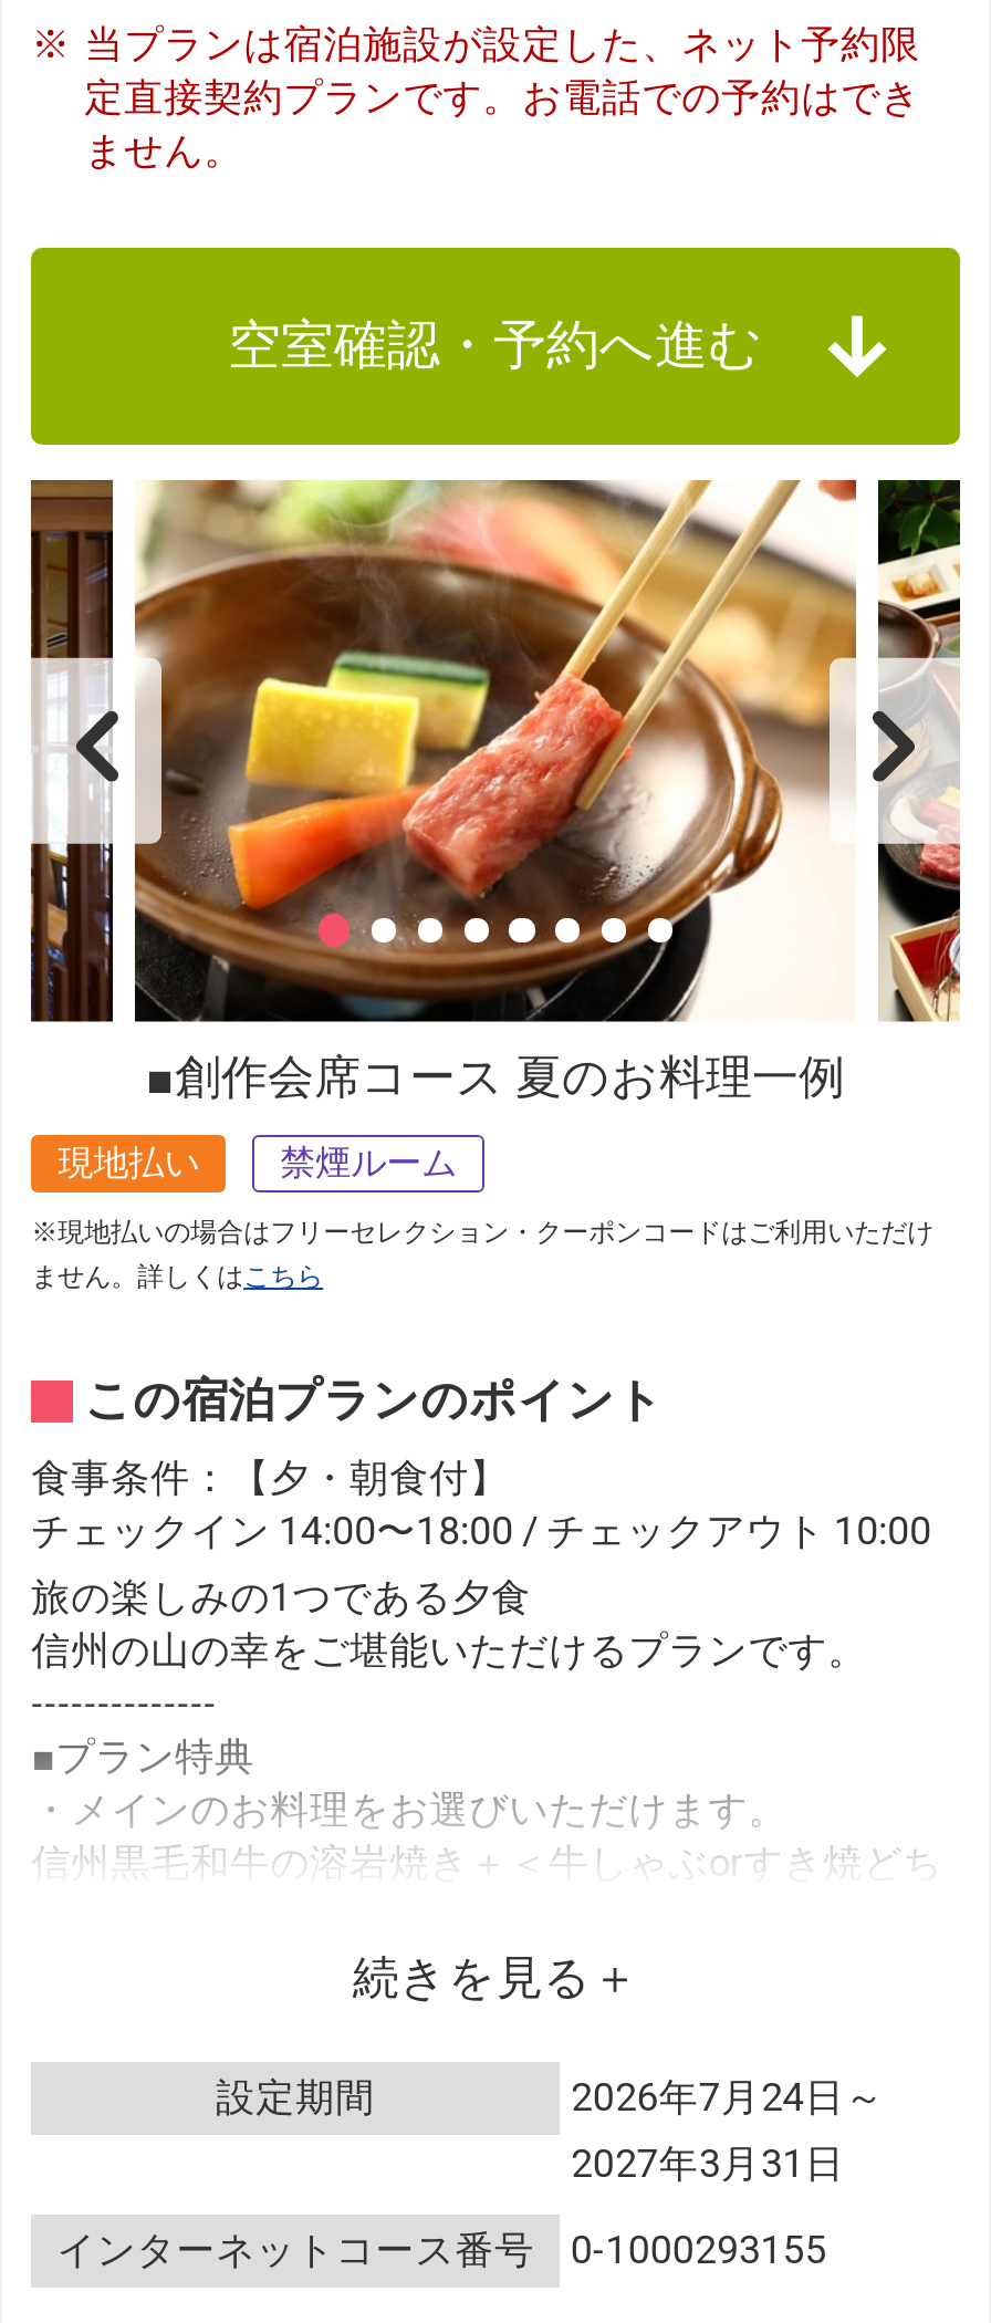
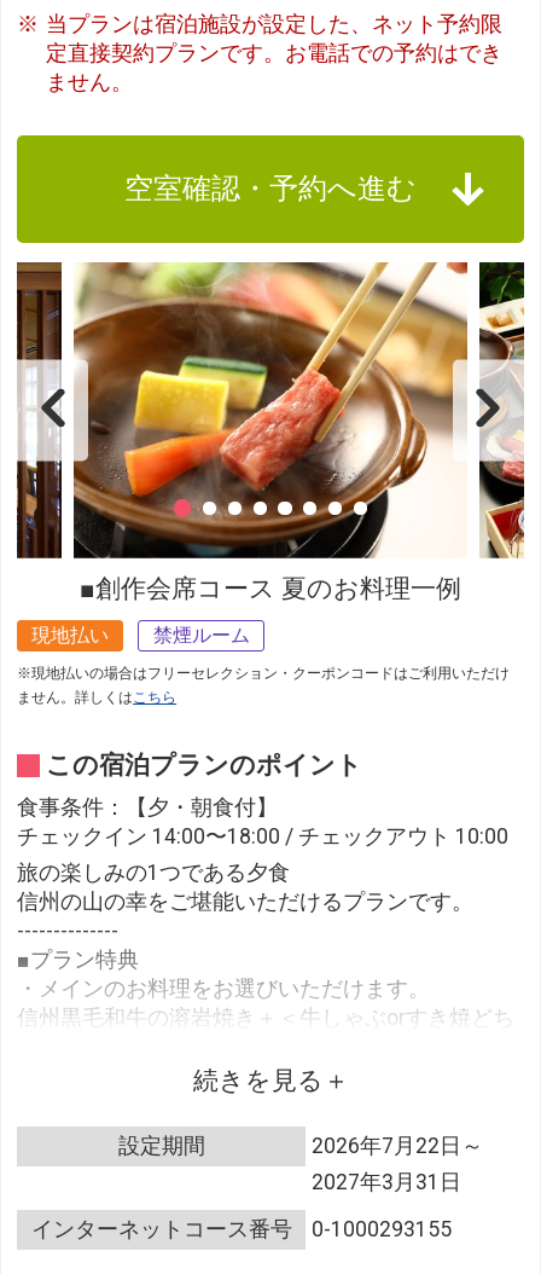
[570,2076,885,2120] 2026年7月24日～ -> [311,1134,483,1158] 2026年7月22日～

